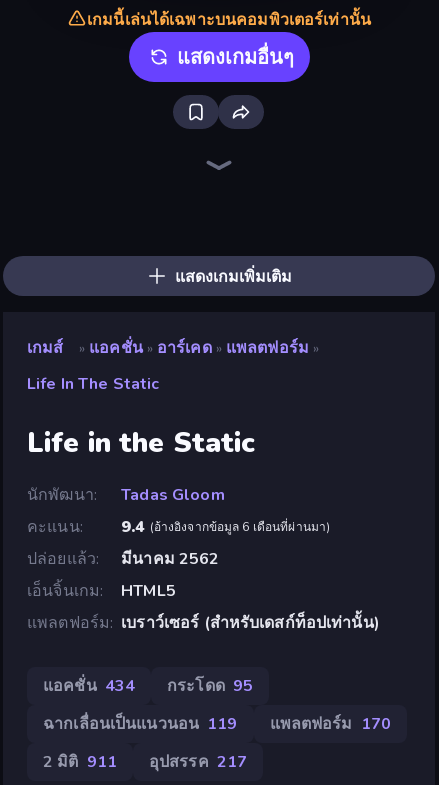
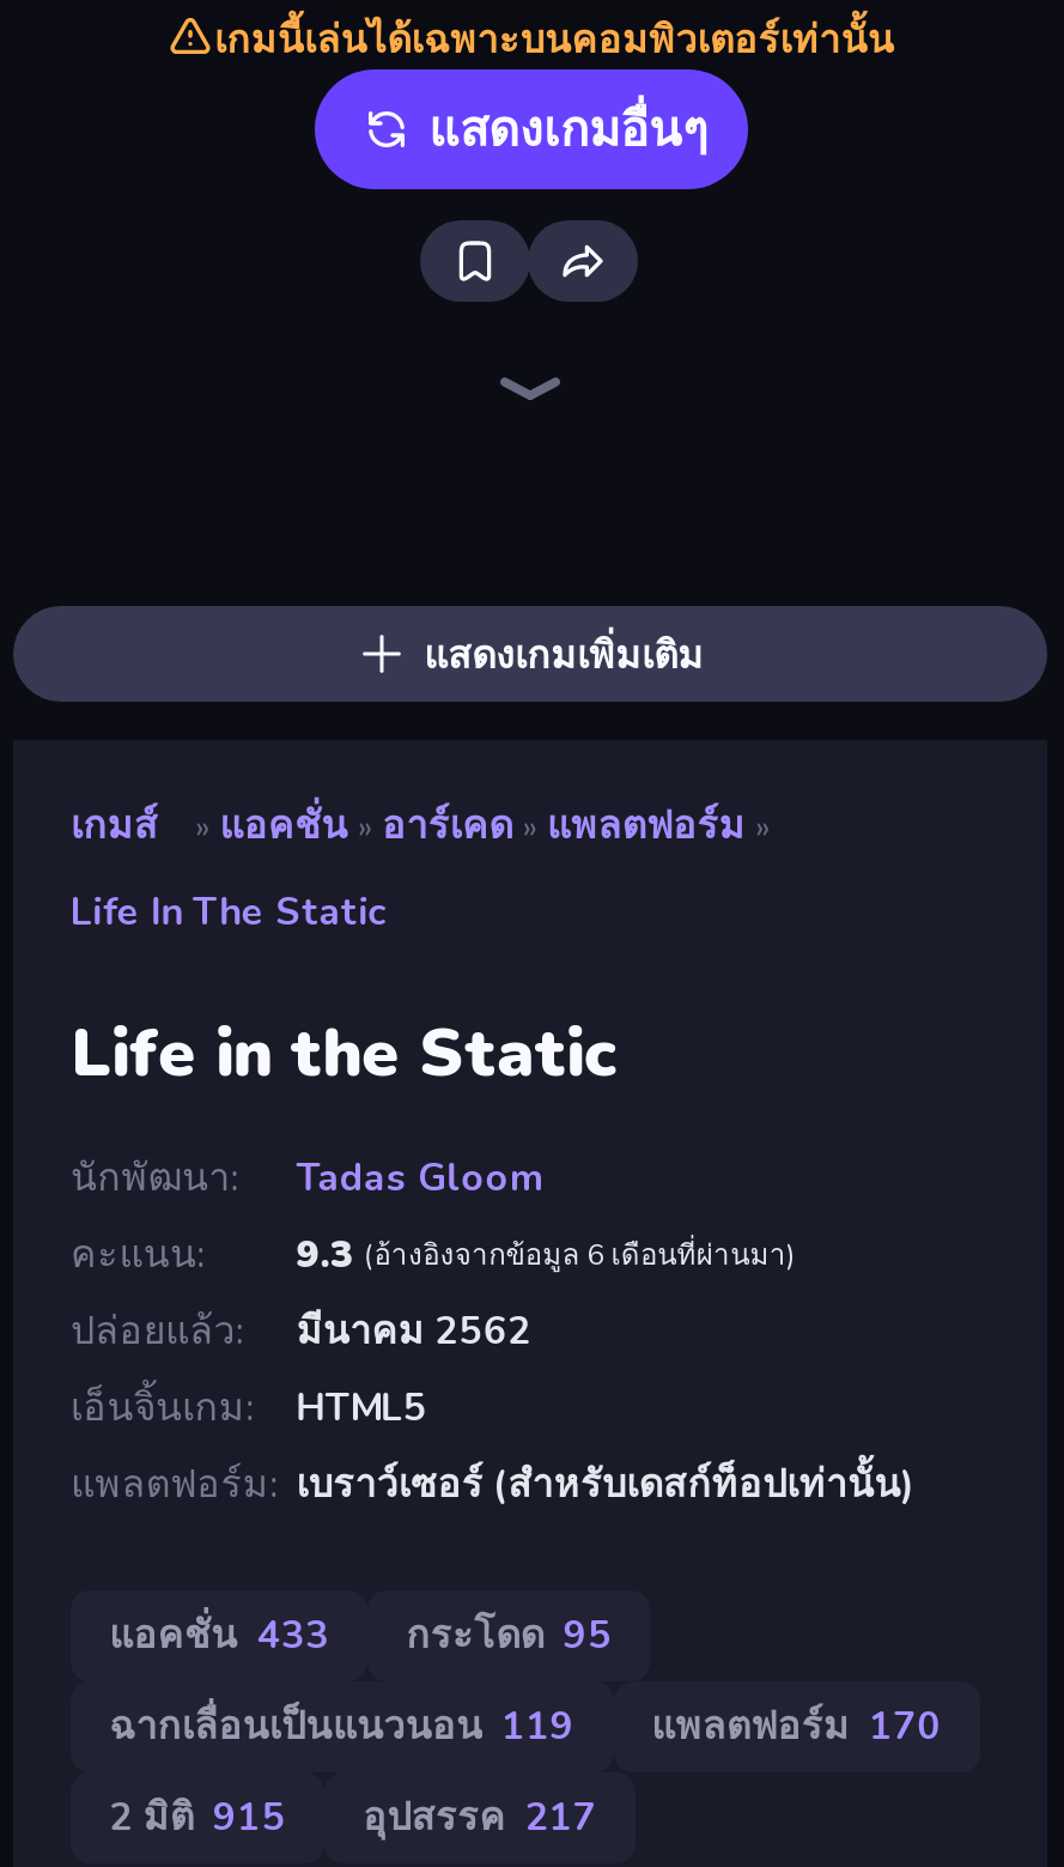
[121,516,330,538] 9.4 (อ้างอิงจากข้อมูล 6 เดือนที่ผ่านมา) -> [296,1228,796,1281] 9.3 (อ้างอิงจากข้อมูล 6 เดือนที่ผ่านมา)
[43,675,253,697] แอคชั่น 434 กระโดด 95 -> [109,1609,612,1662] แอคชั่น 433 กระโดด 95
[43,751,247,773] 2 มิติ 911 อุปสรรค 217 -> [109,1791,597,1844] 2 มิติ 915 อุปสรรค 217

